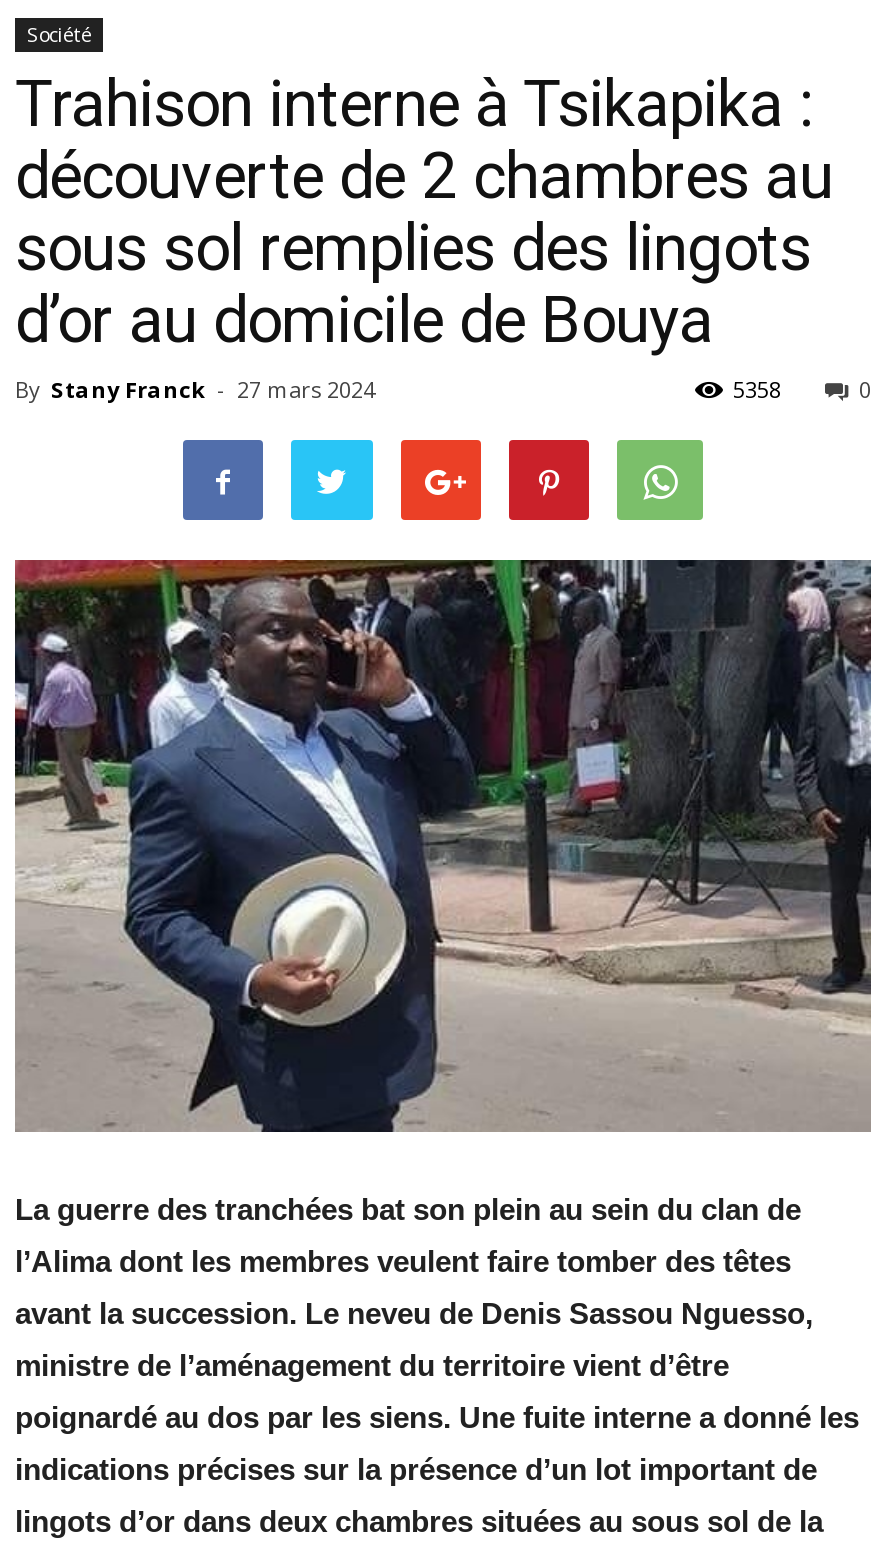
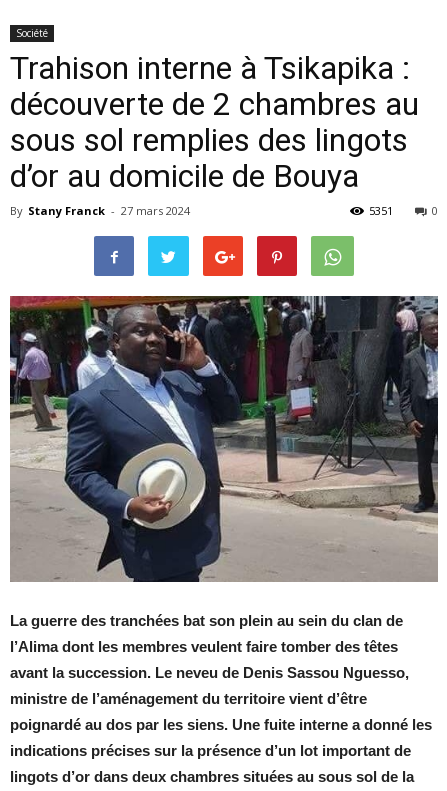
[733,374,781,404] 5358 -> [369,203,393,218] 5351

